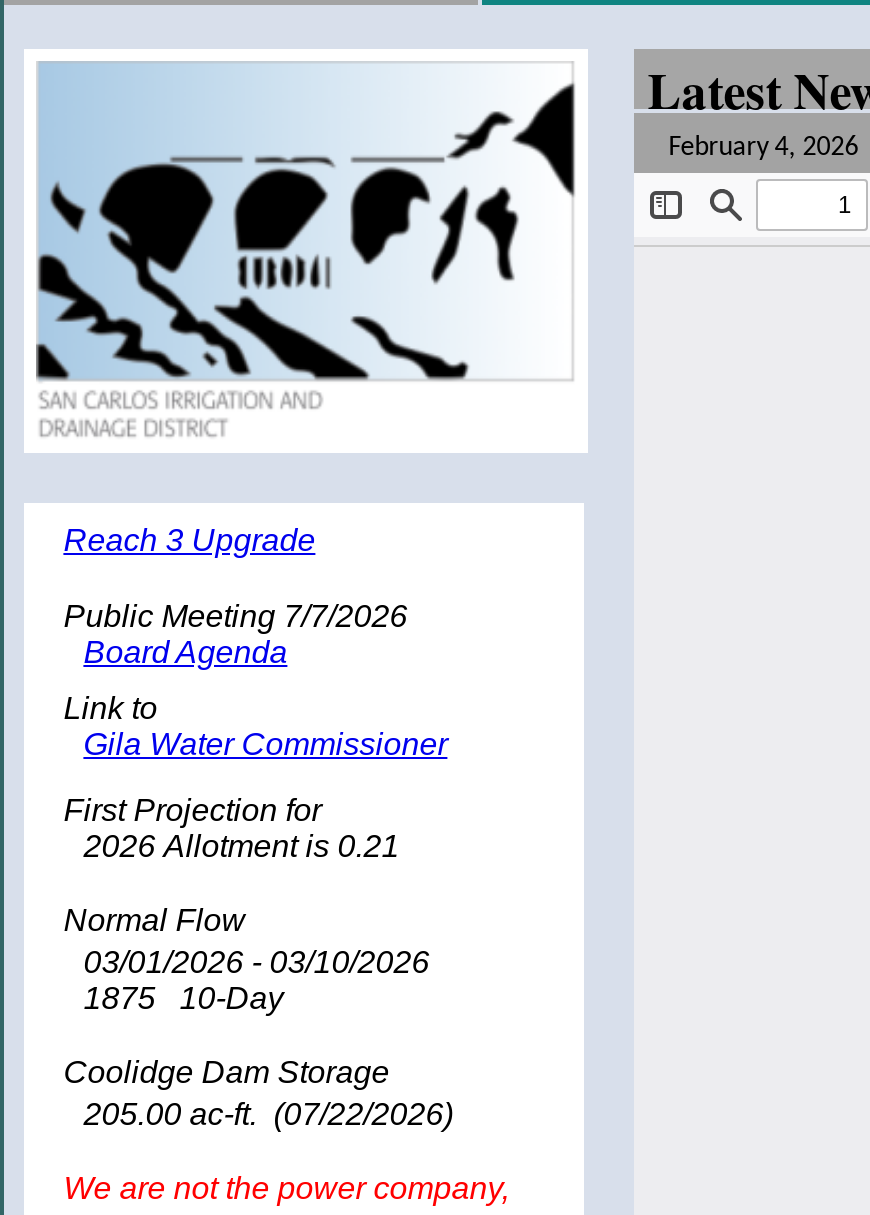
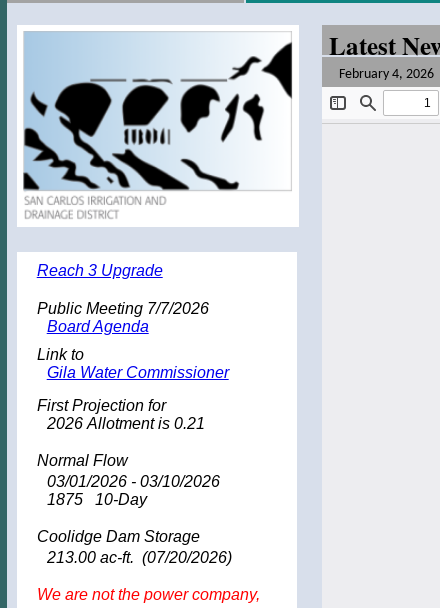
[83,1097,453,1131] 205.00 ac-ft. (07/22/2026) -> [47,549,232,566] 213.00 ac-ft. (07/20/2026)

